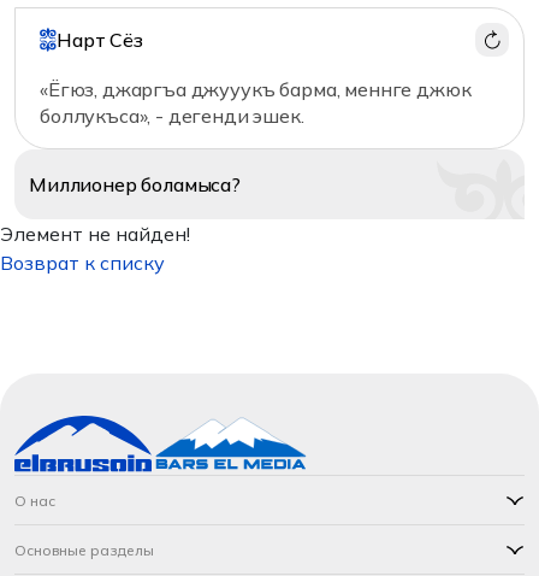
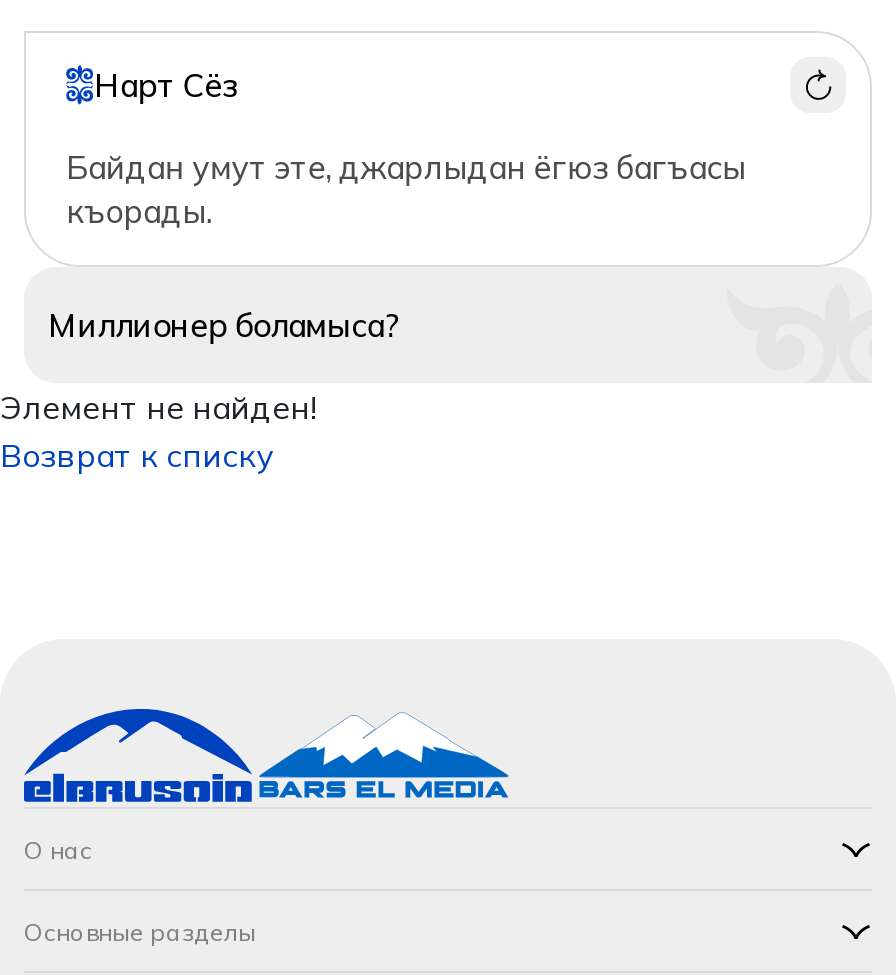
[40,77,471,128] «Ёгюз, джаргъа джууукъ барма, меннге джюк | боллукъса», - дегенди эшек. -> [66,147,746,231] Байдан умут эте, джарлыдан ёгюз багъасы | къорады.

